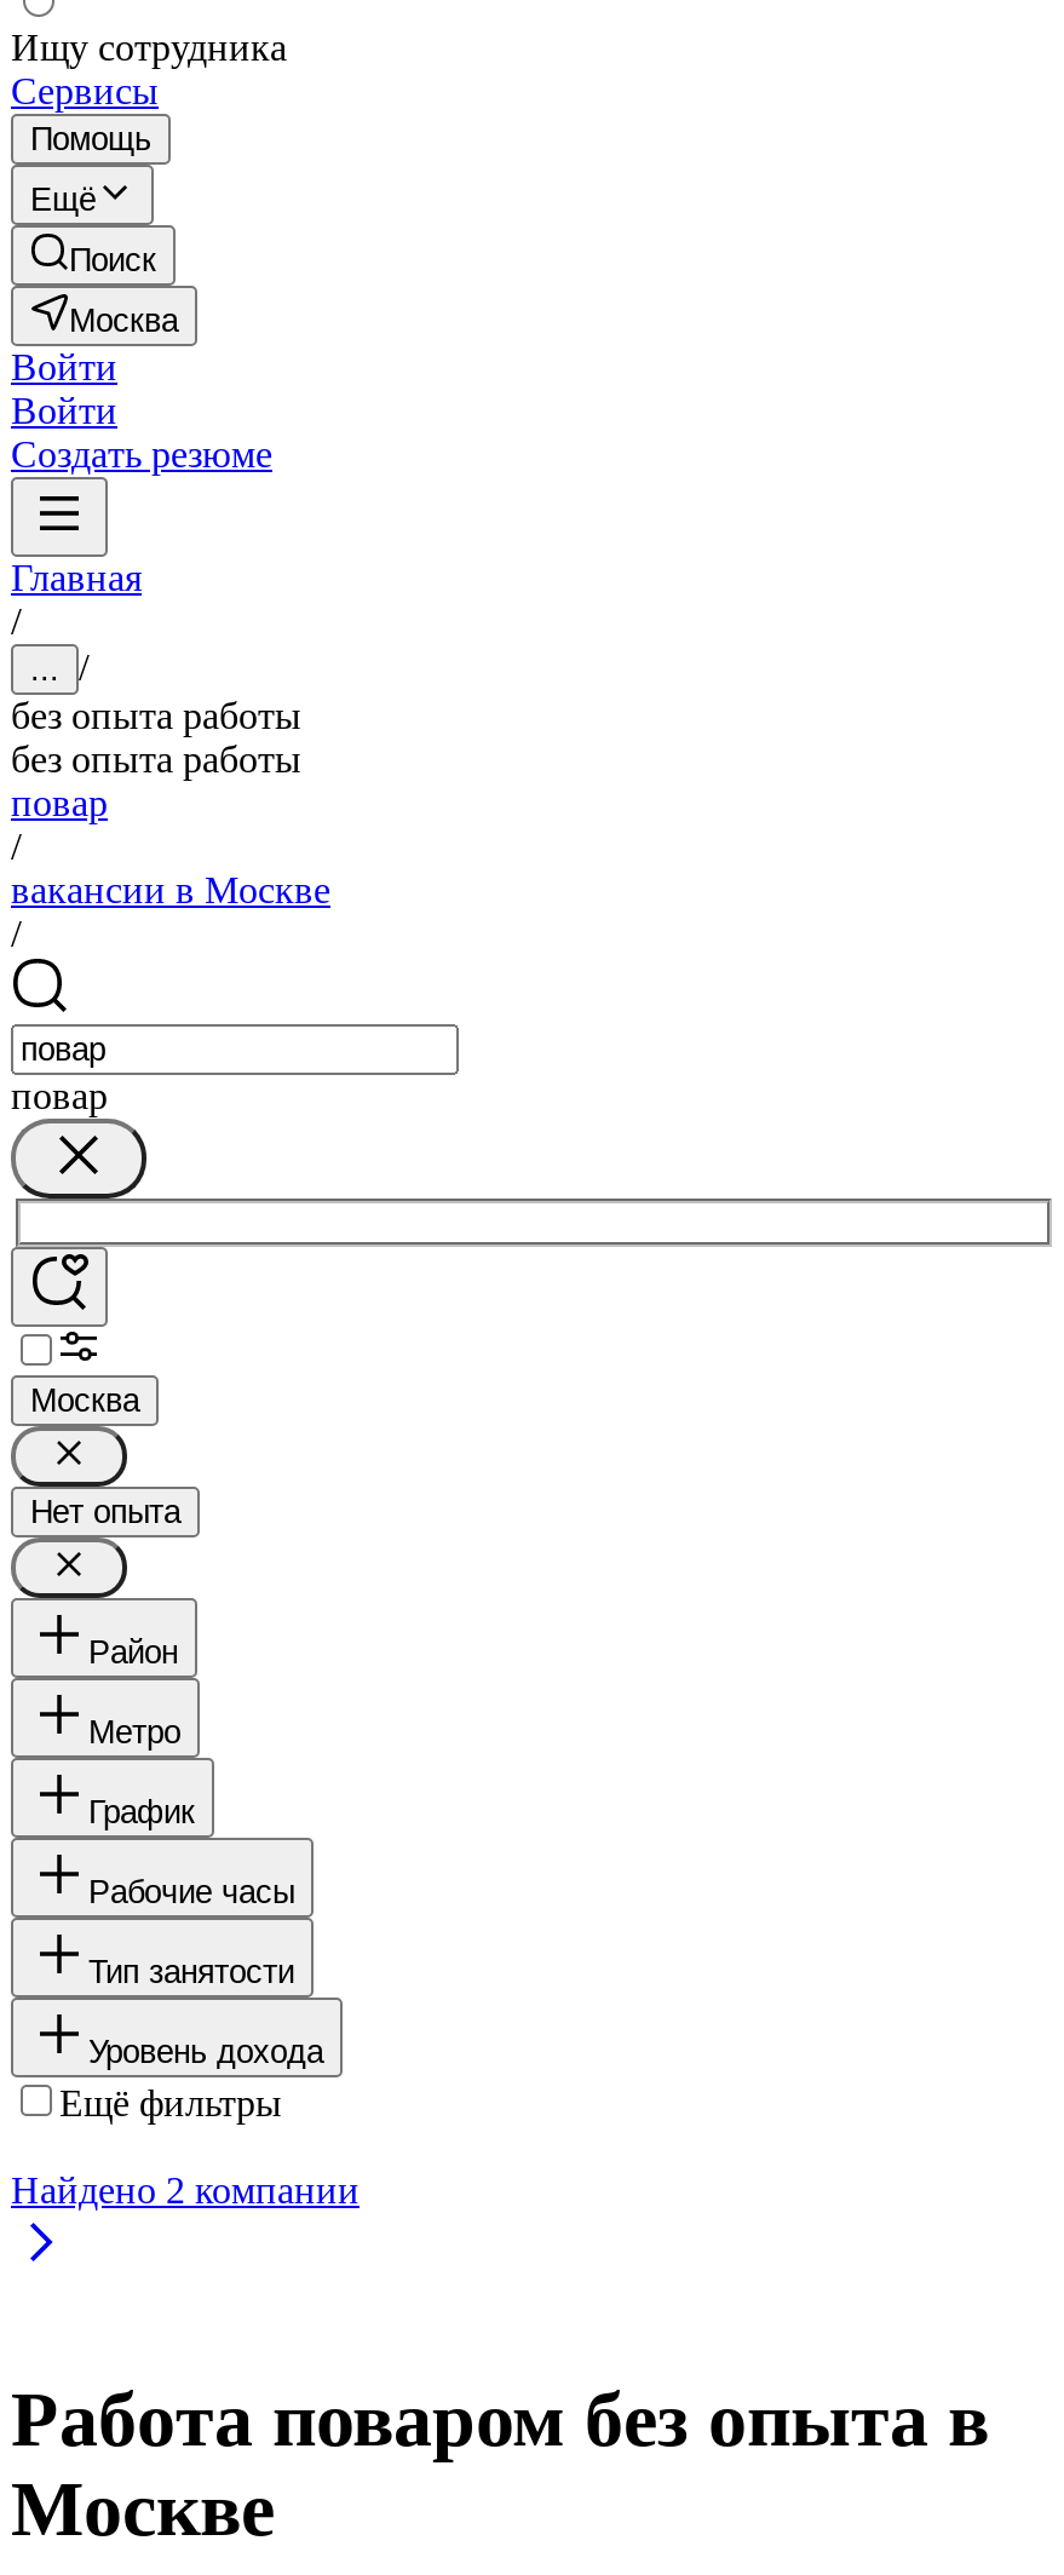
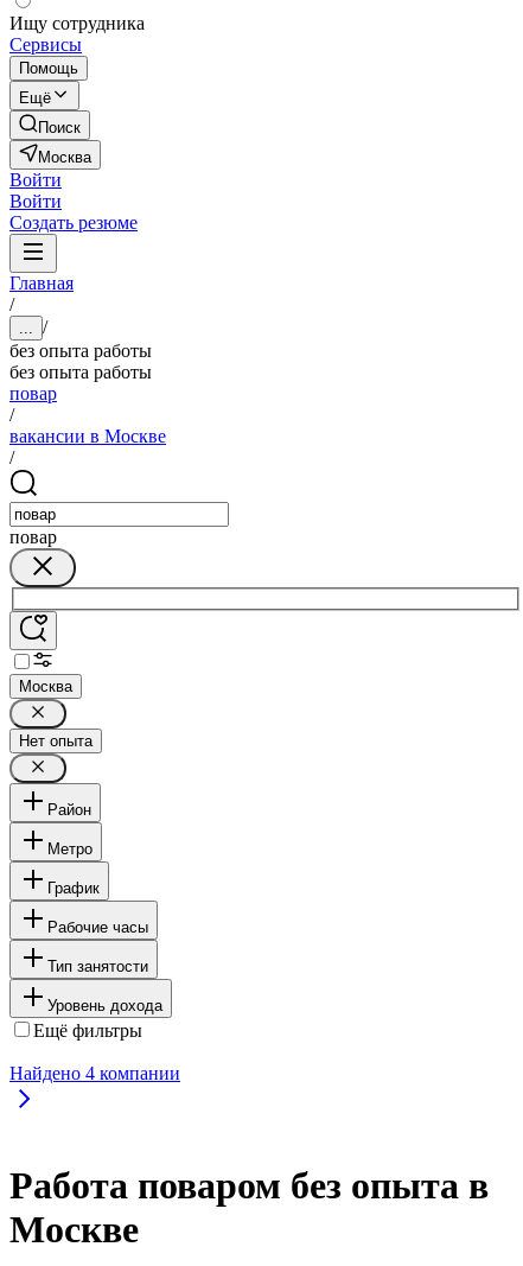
[11,2168,360,2210] Найдено 2 компании -> [9,1063,180,1083] Найдено 4 компании

